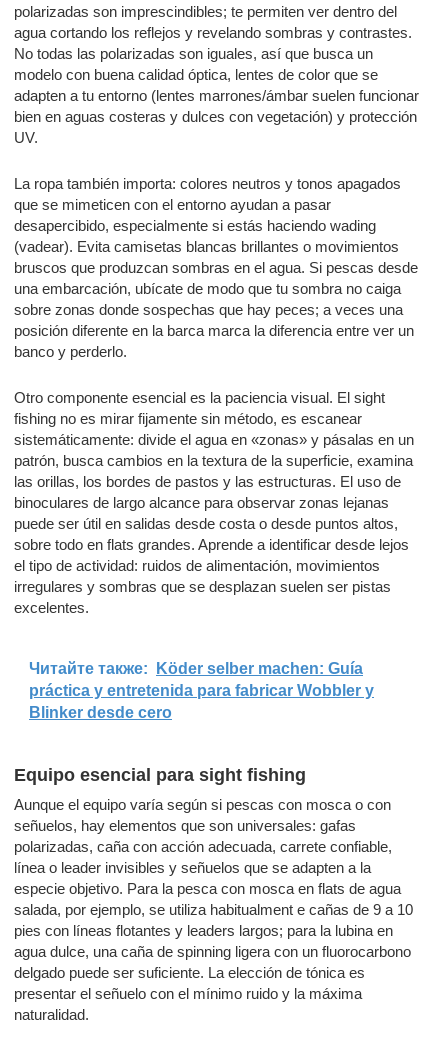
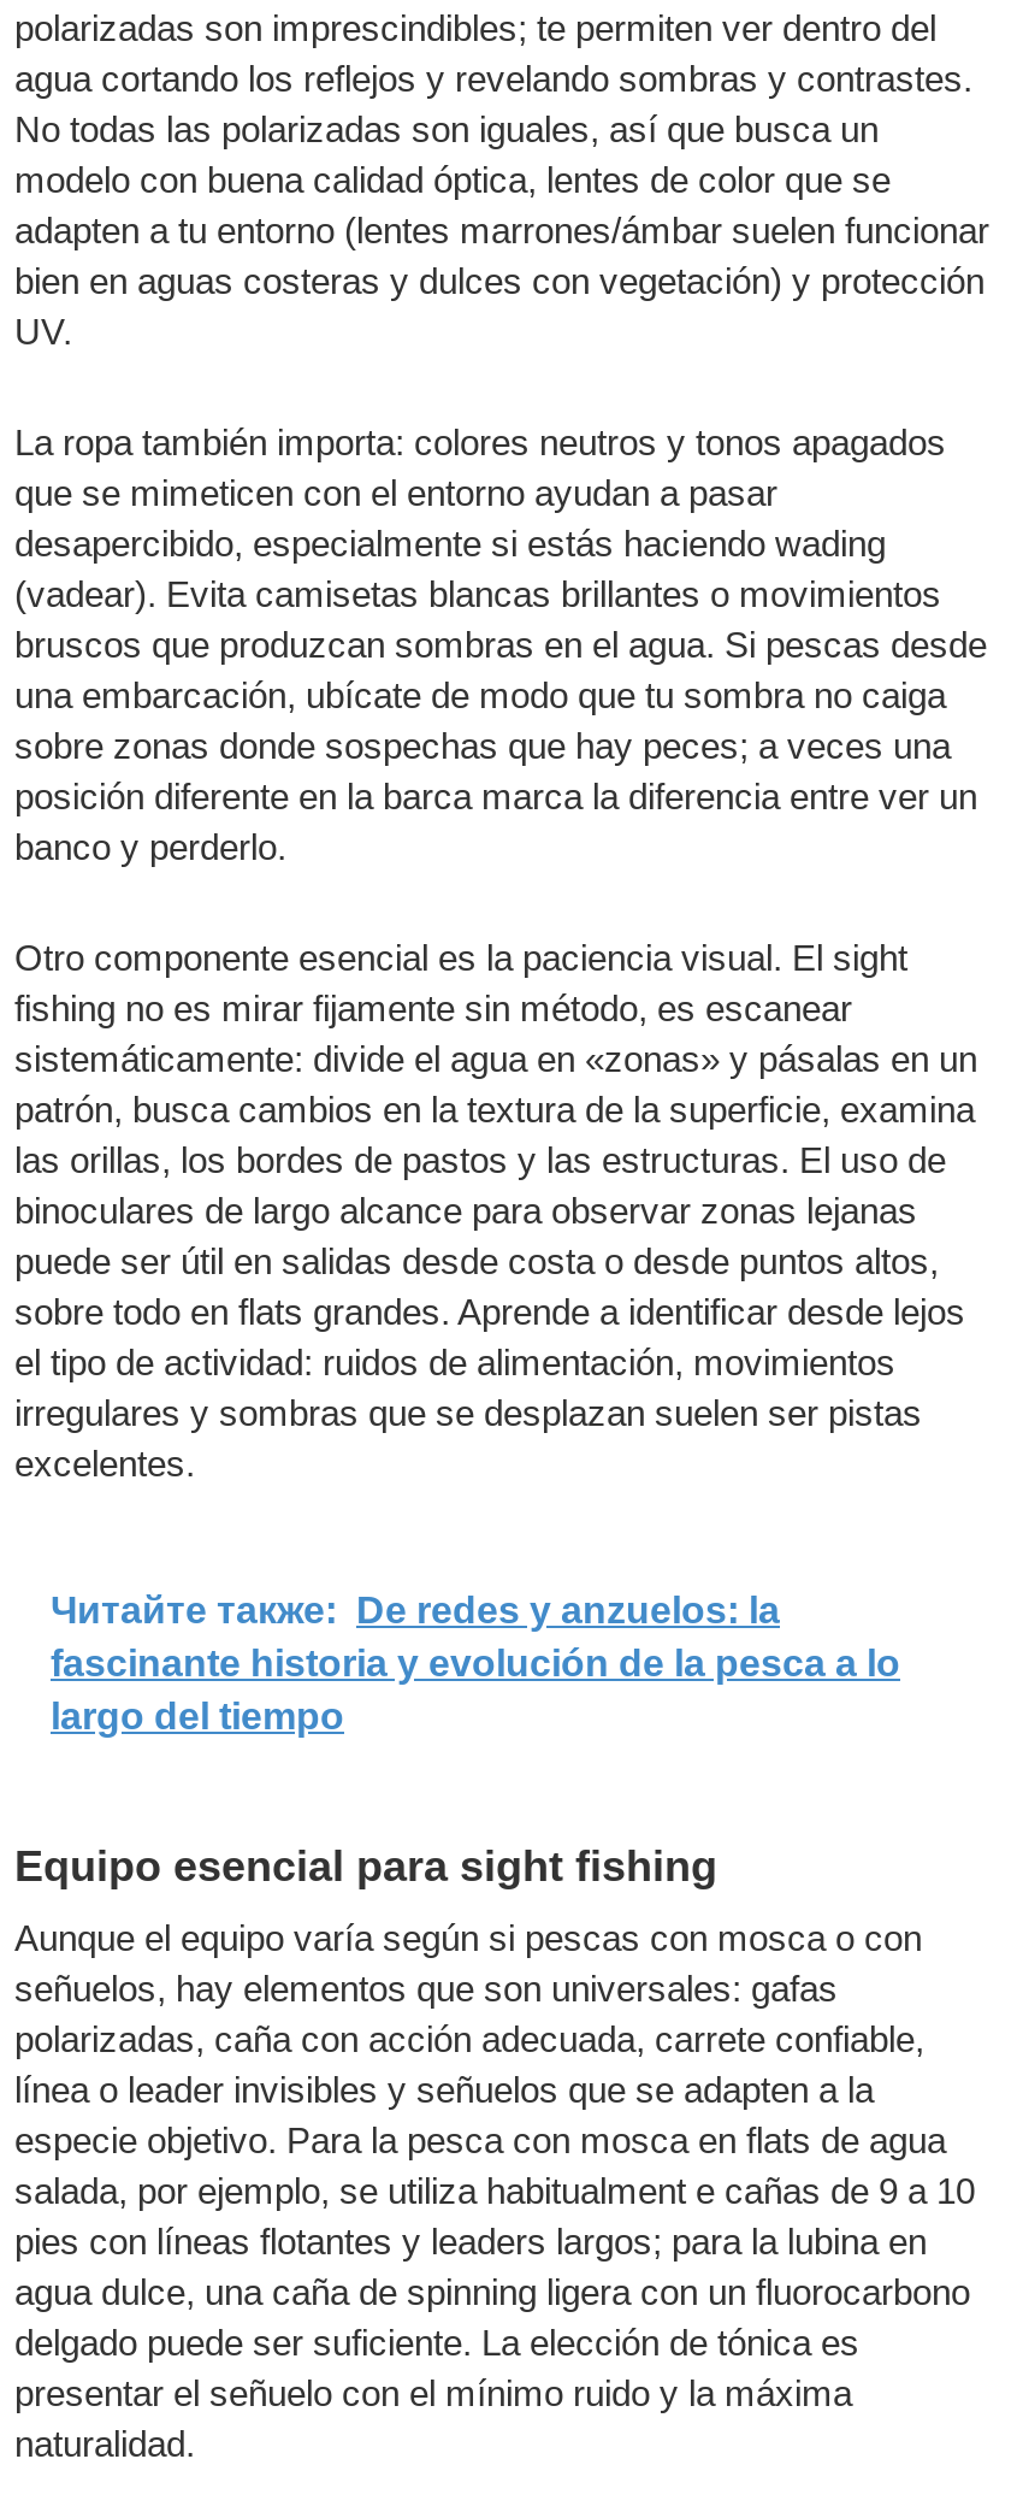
[29,659,374,720] Читайте также: Köder selber machen: Guía | práctica y entretenida para fabricar Wobbler y | Blinker desde cero -> [51,1588,900,1735] Читайте также: De redes y anzuelos: la | fascinante historia y evolución de la pesca a lo | largo del tiempo

